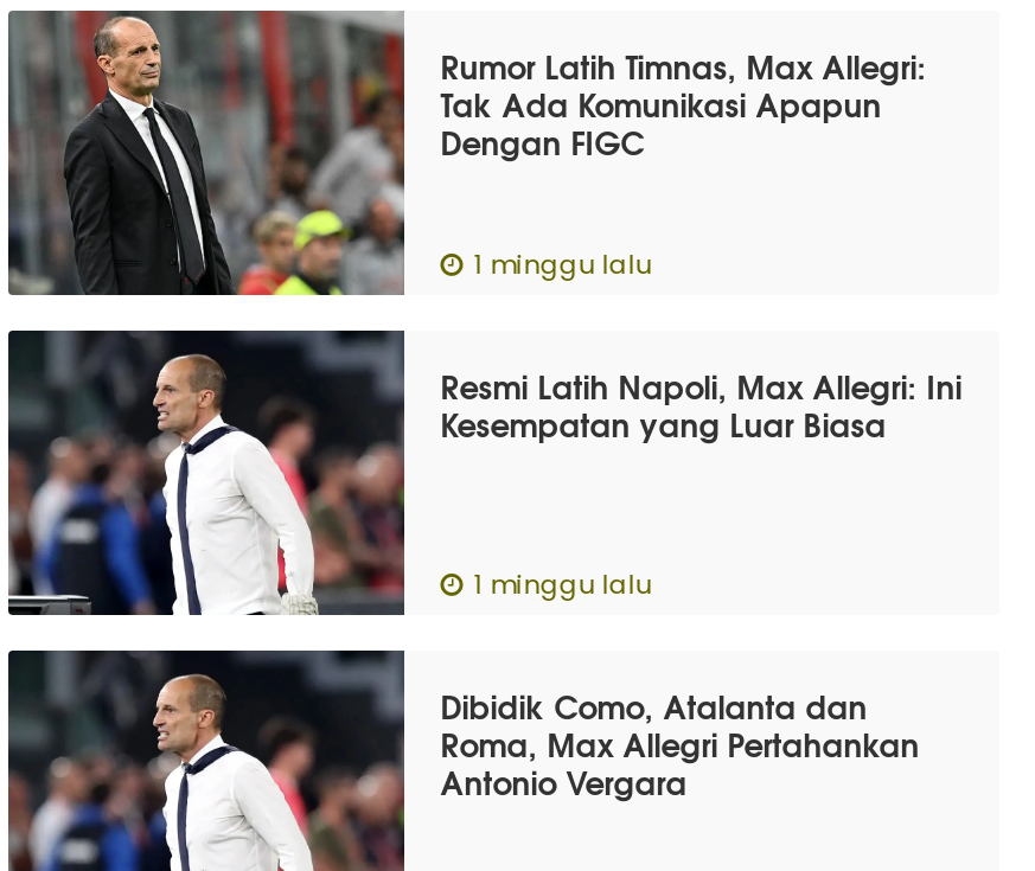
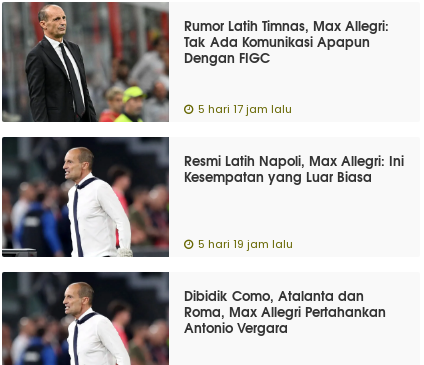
[474,252,651,278] 1 minggu lalu -> [198,104,292,115] 5 hari 17 jam lalu
[474,572,651,598] 1 minggu lalu -> [198,239,293,250] 5 hari 19 jam lalu

